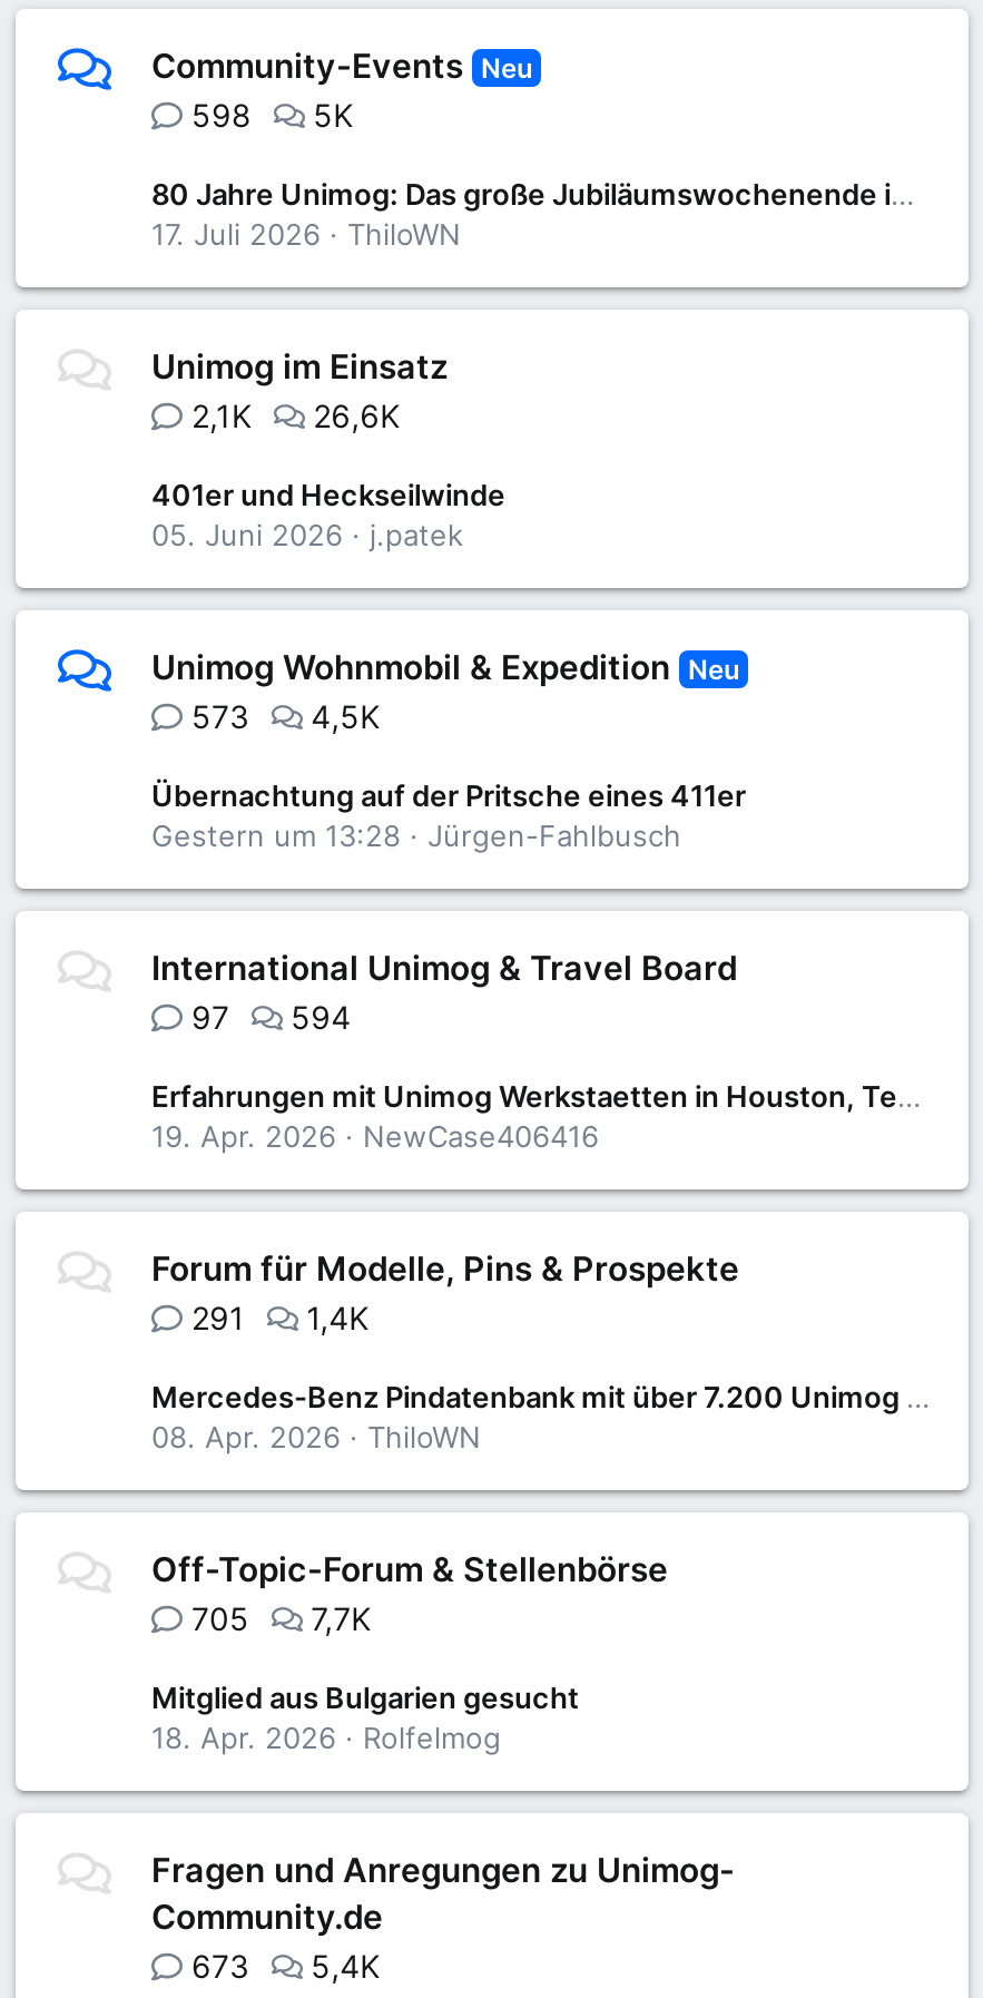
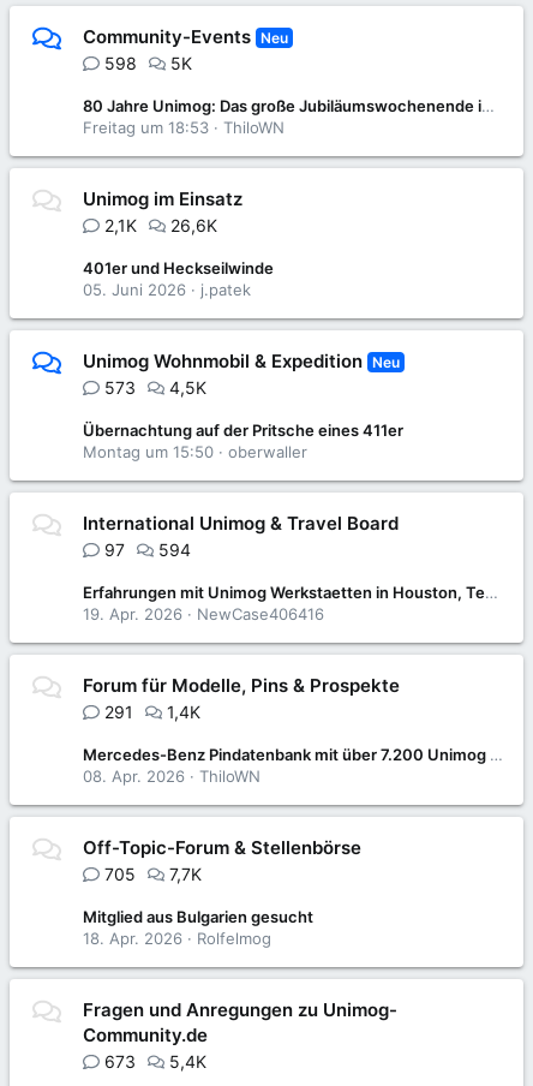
[151,216,461,251] 17. Juli 2026 ThiloWN -> [83,118,285,137] Freitag um 18:53 ThiloWN
[151,817,681,853] Gestern um 13:28 | Jürgen-Fahlbusch -> [83,442,307,461] Montag um 15:50 | oberwaller

